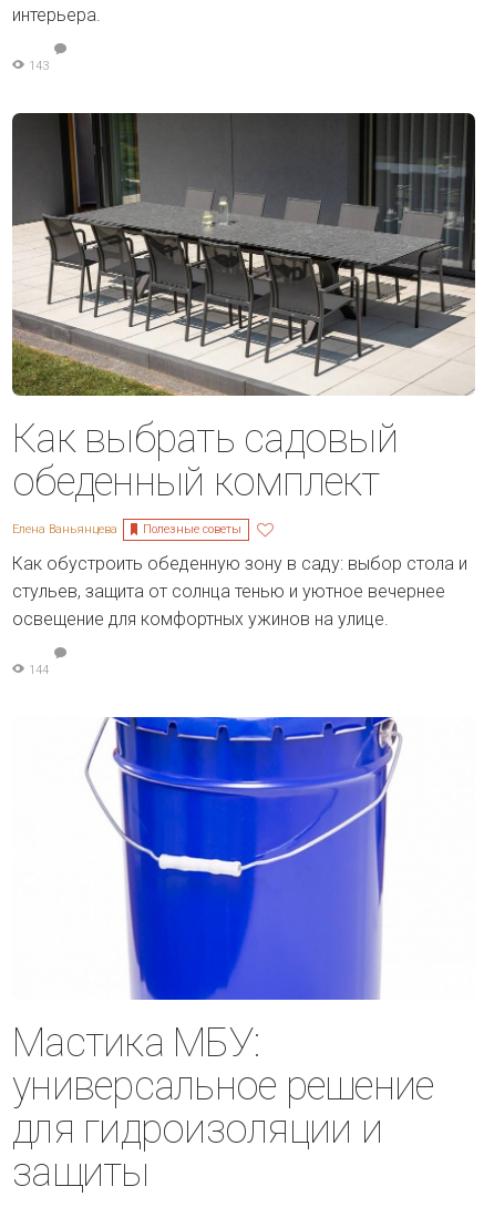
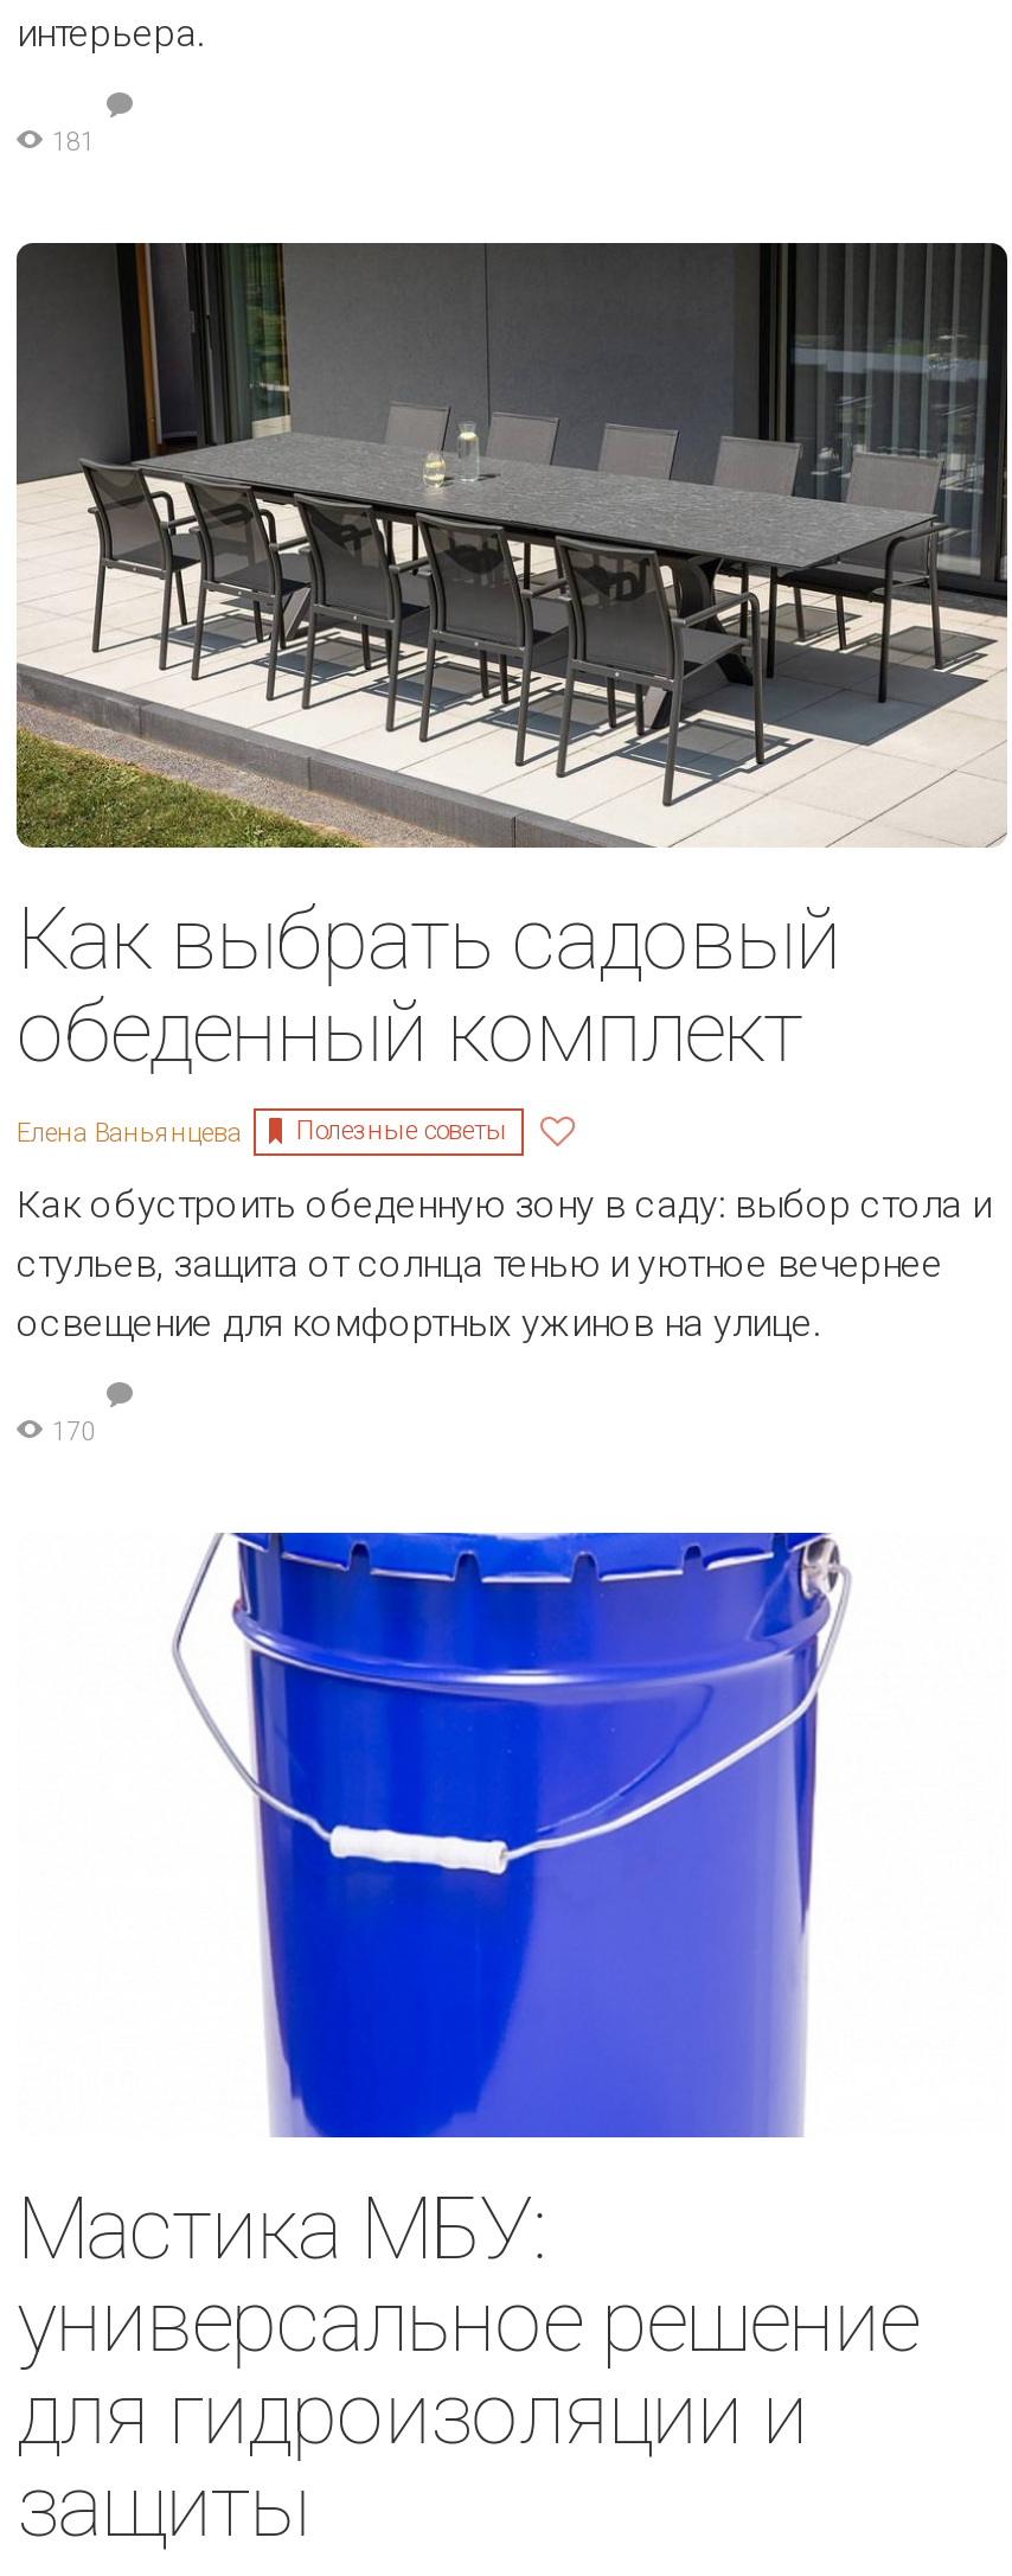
[29,59,49,74] 143 -> [52,127,95,157] 181
[29,663,49,677] 144 -> [52,1417,95,1448] 170

